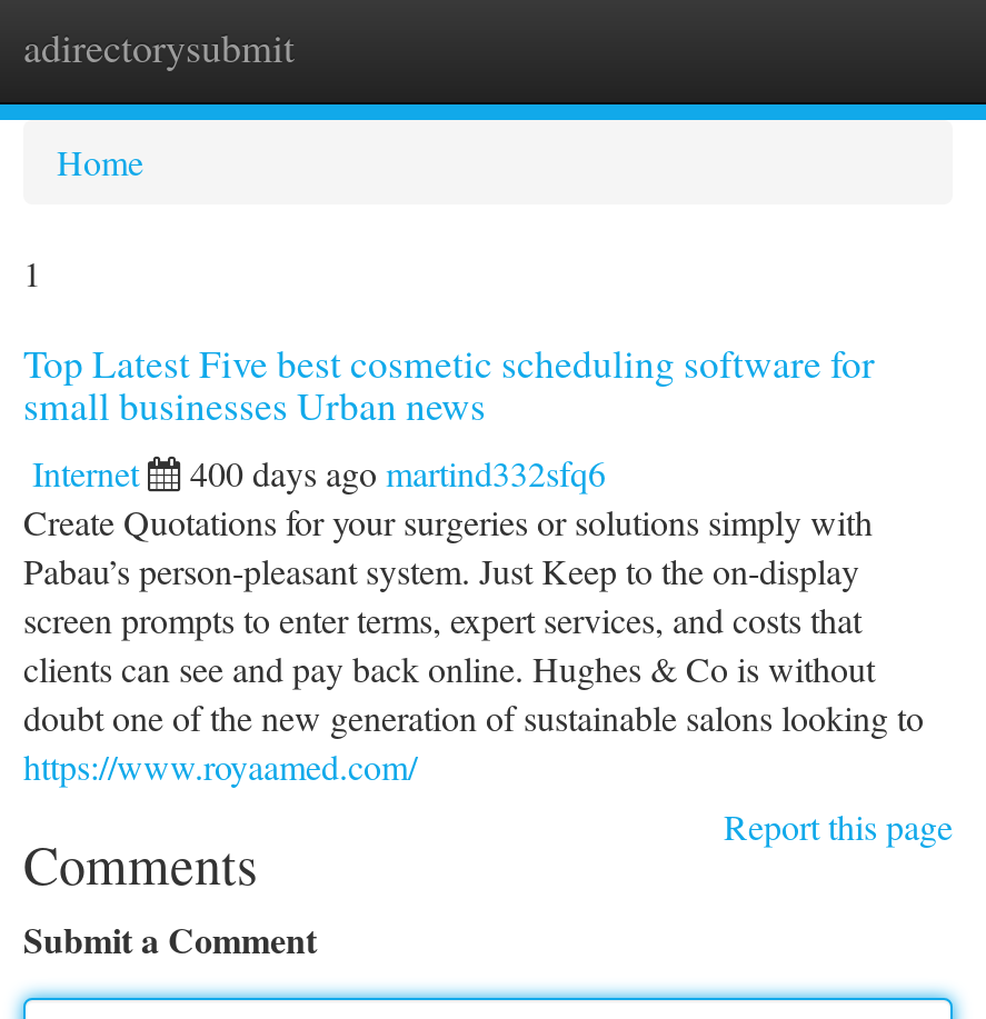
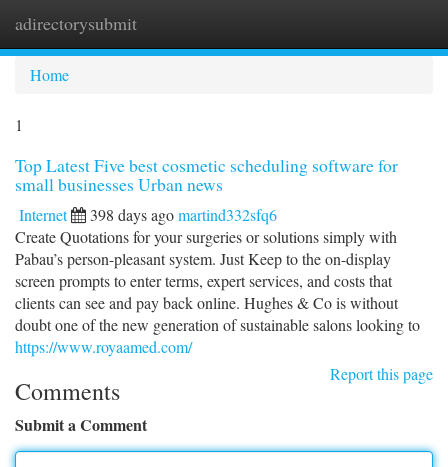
[190,449,606,496] 400 days ago martind332sfq6 -> [90,204,277,225] 398 days ago martind332sfq6

